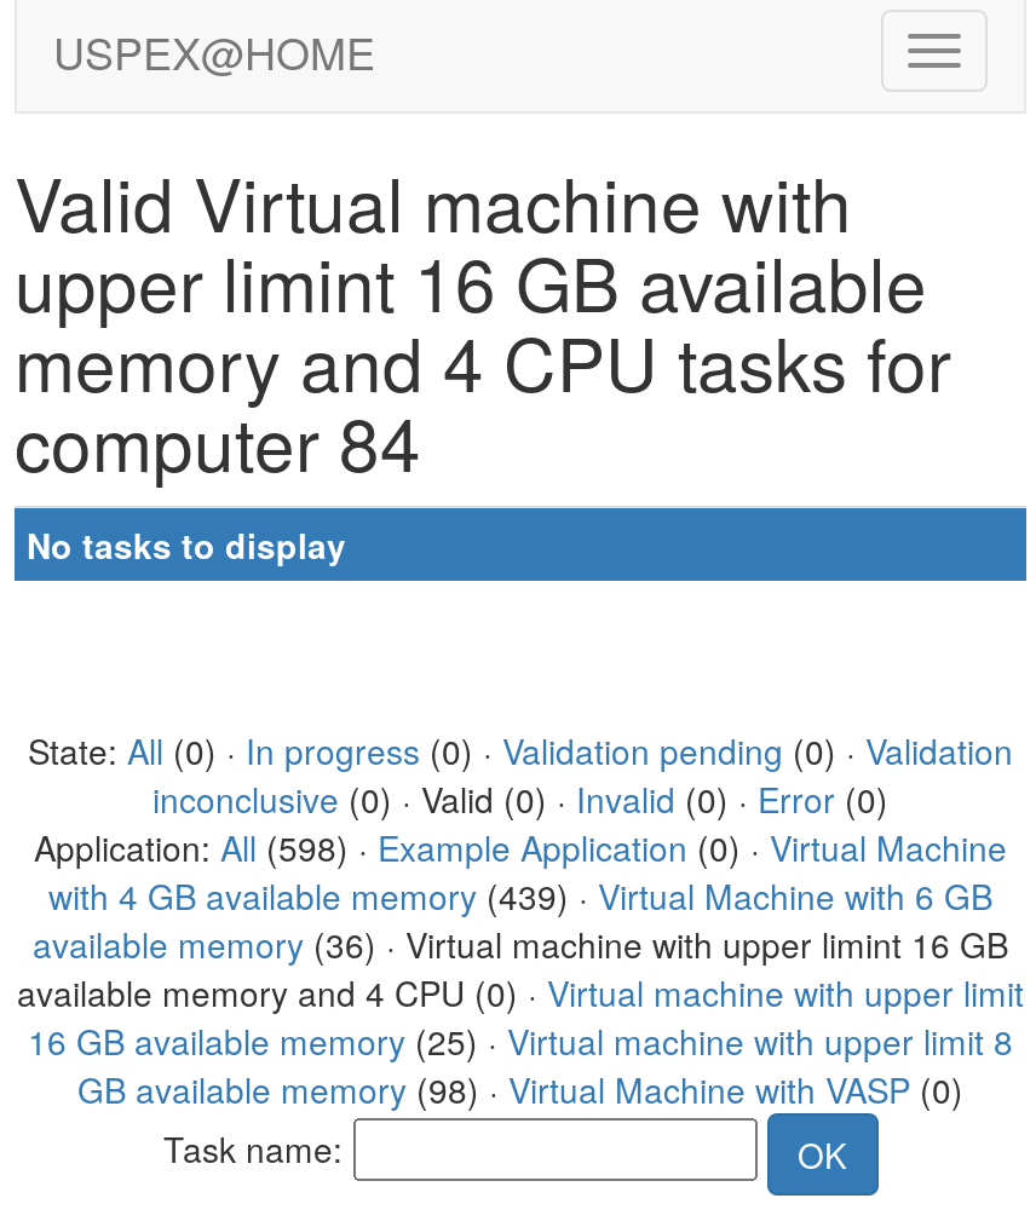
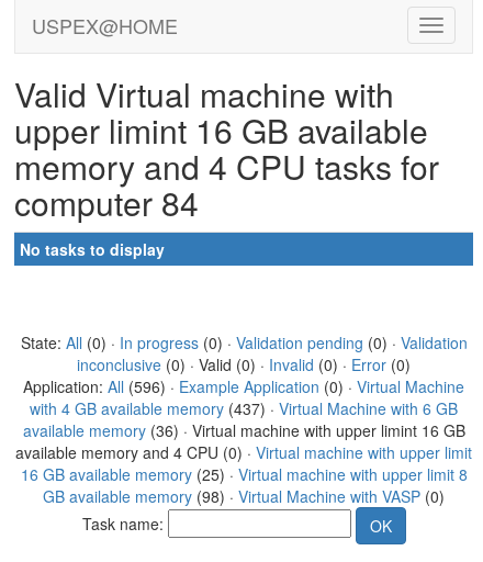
[34,823,1007,871] Application: All (598) · Example Application (0) · Virtual Machine -> [23,375,464,397] Application: All (596) · Example Application (0) · Virtual Machine
[48,871,992,920] with 4 GB available memory (439) · Virtual Machine with 6 GB -> [30,397,458,419] with 4 GB available memory (437) · Virtual Machine with 6 GB

